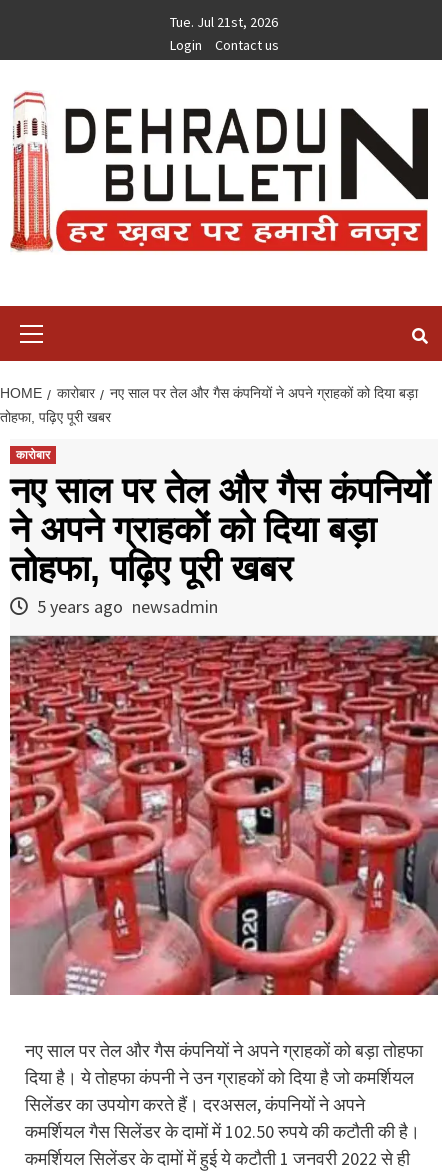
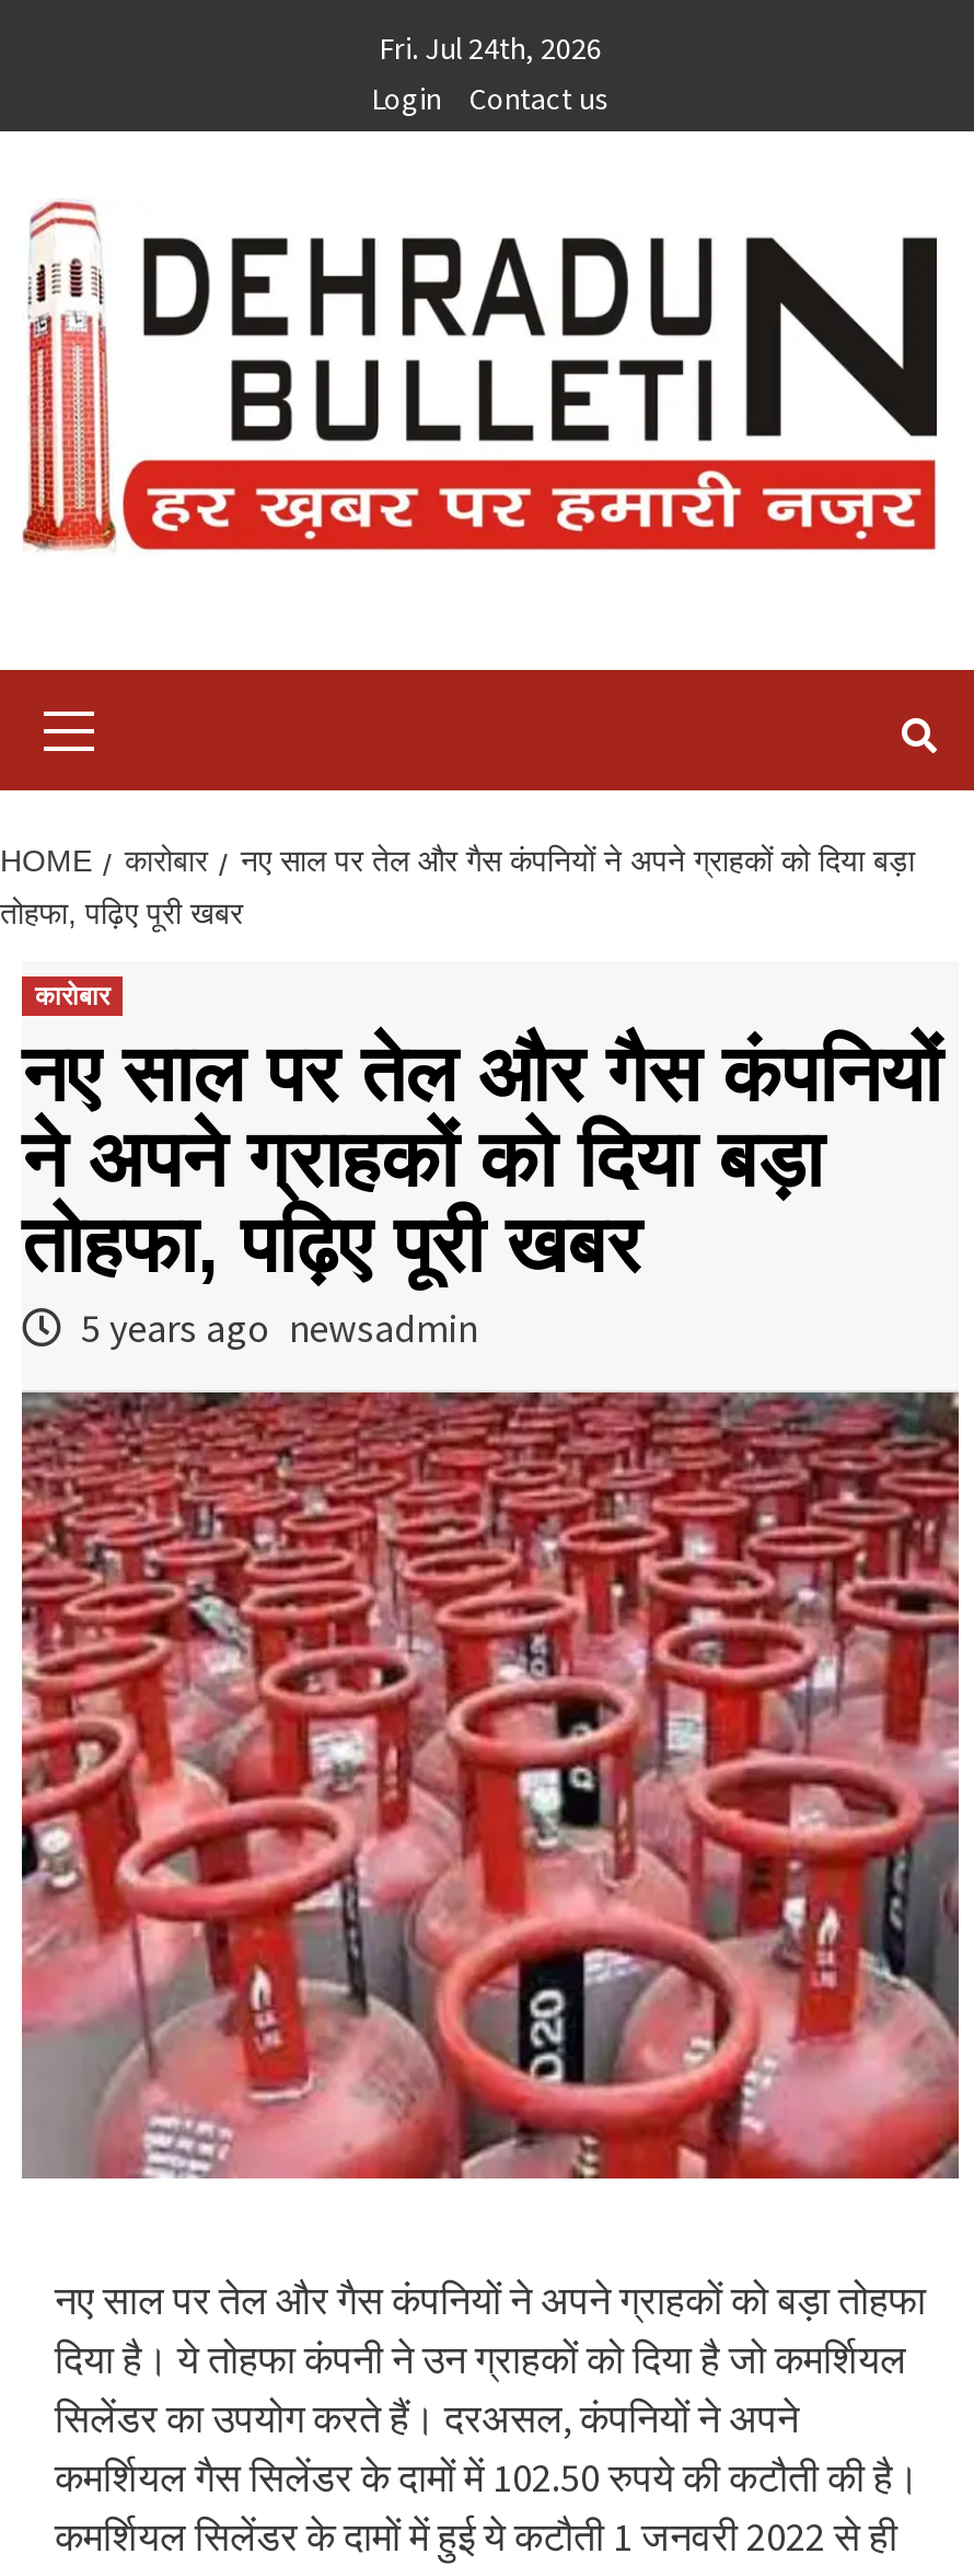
[170,13,278,31] Tue. Jul 21st, 2026 -> [379,28,602,68] Fri. Jul 24th, 2026

